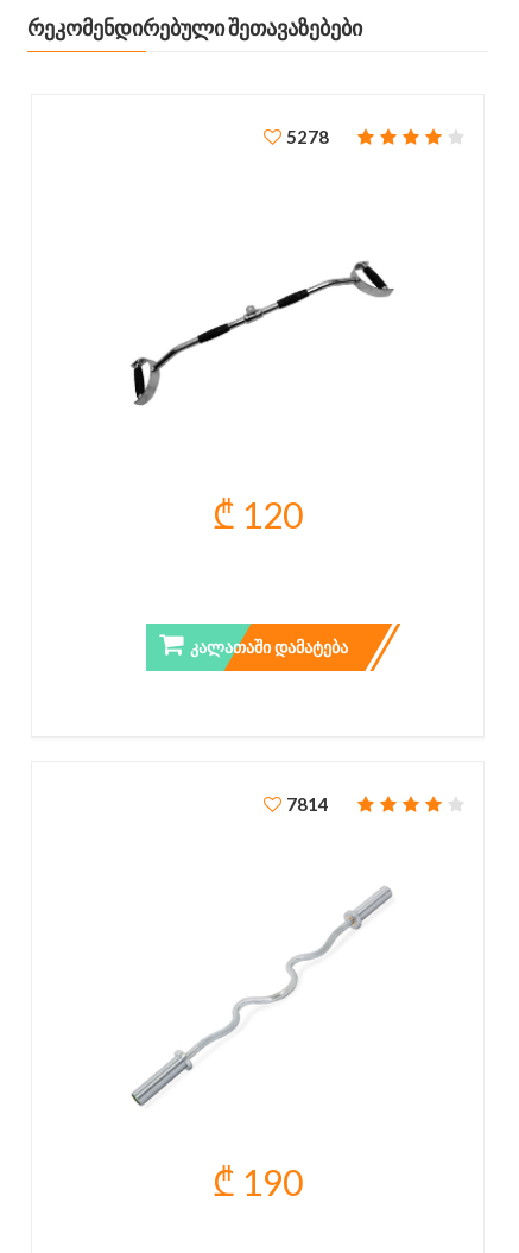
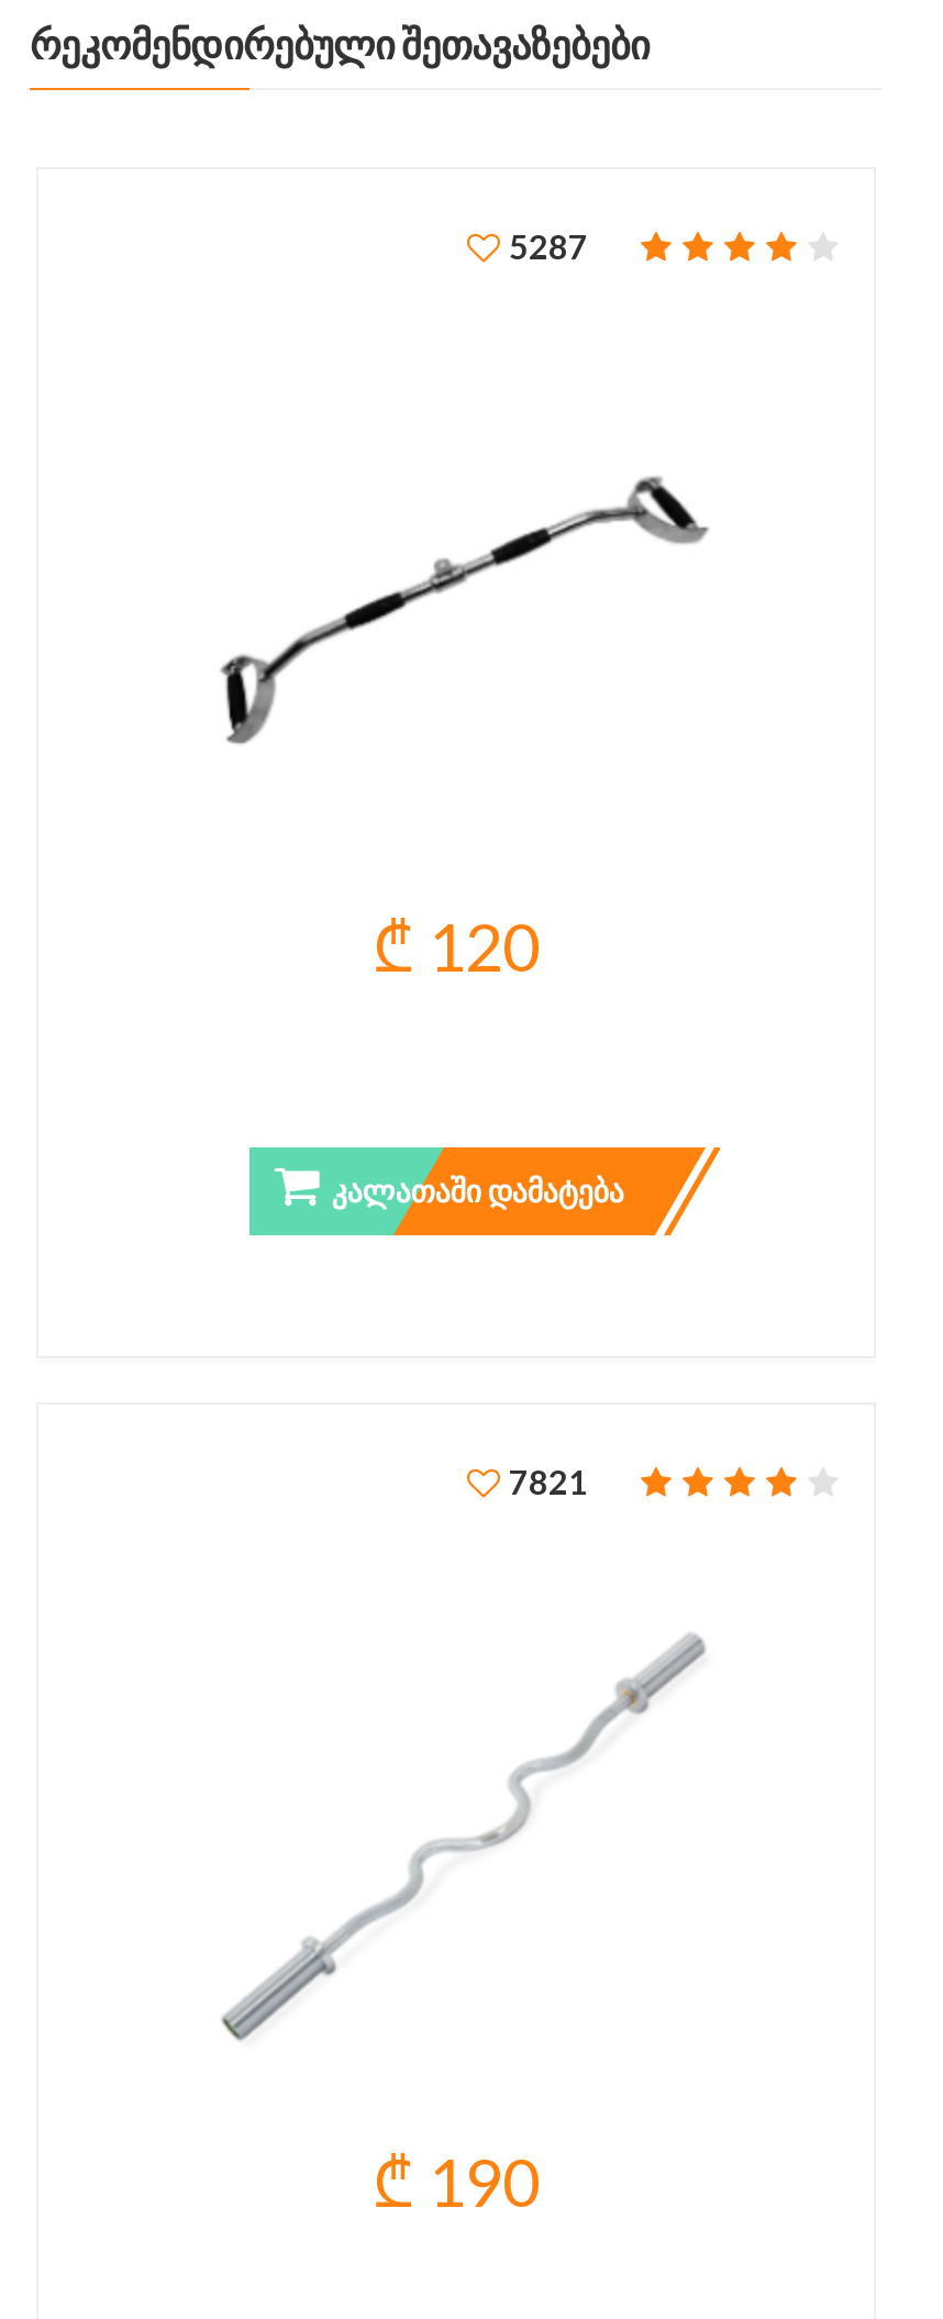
[283,126,333,147] 5278 -> [502,226,595,266] 5287
[283,793,333,815] 7814 -> [502,1462,595,1501] 7821

